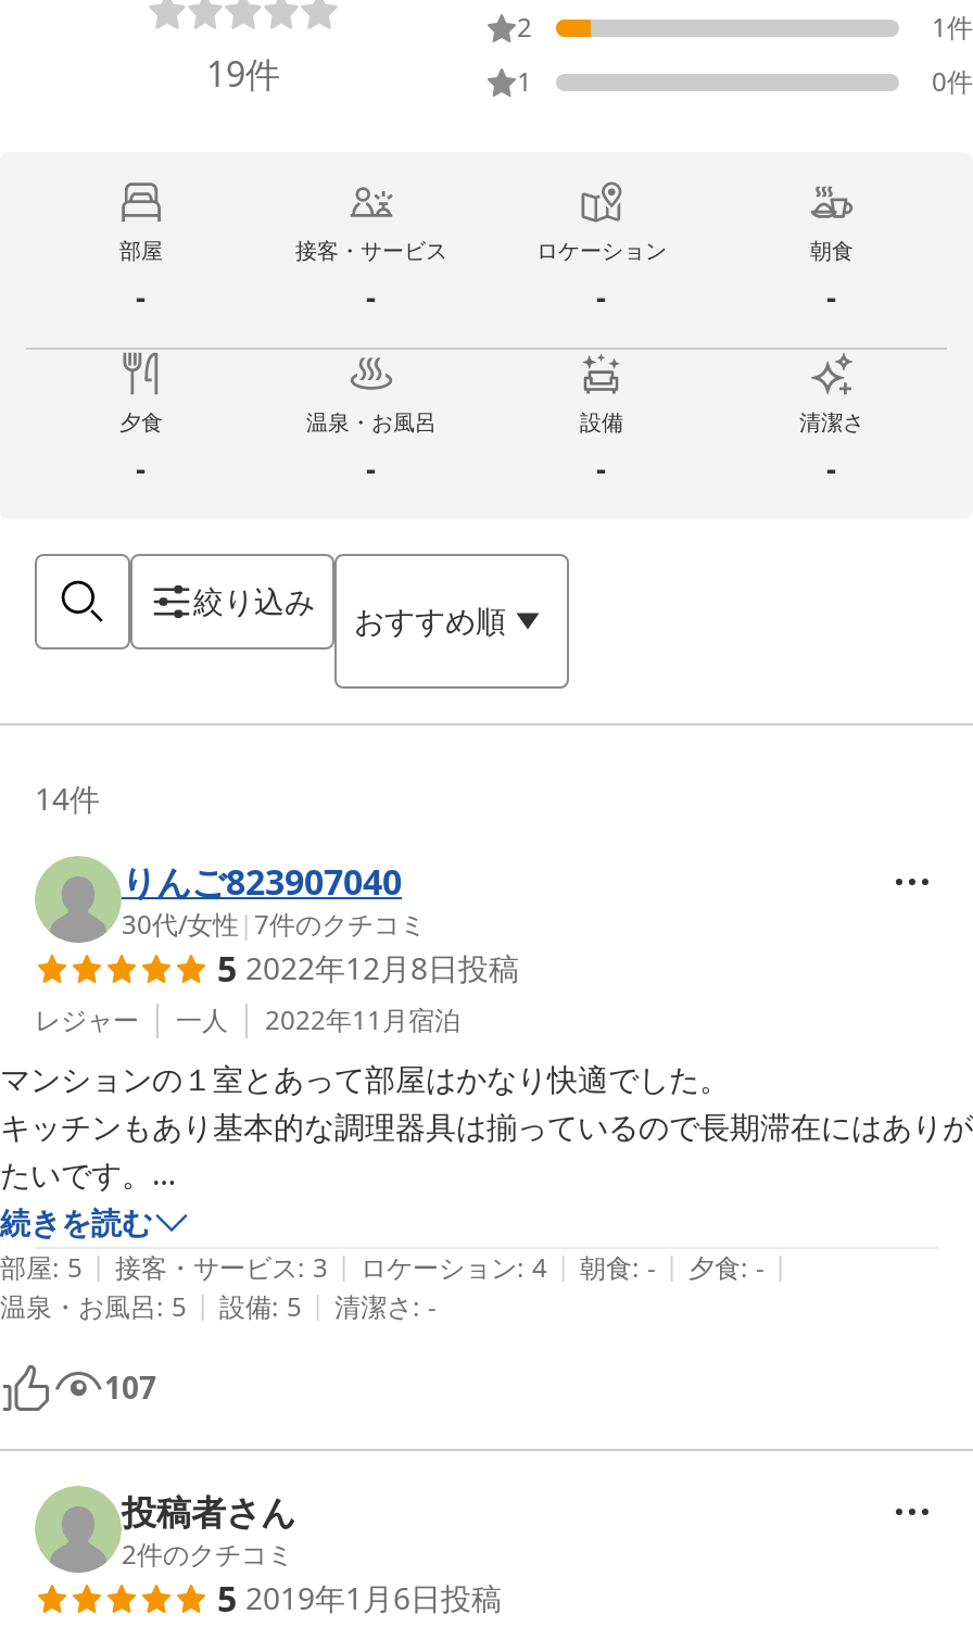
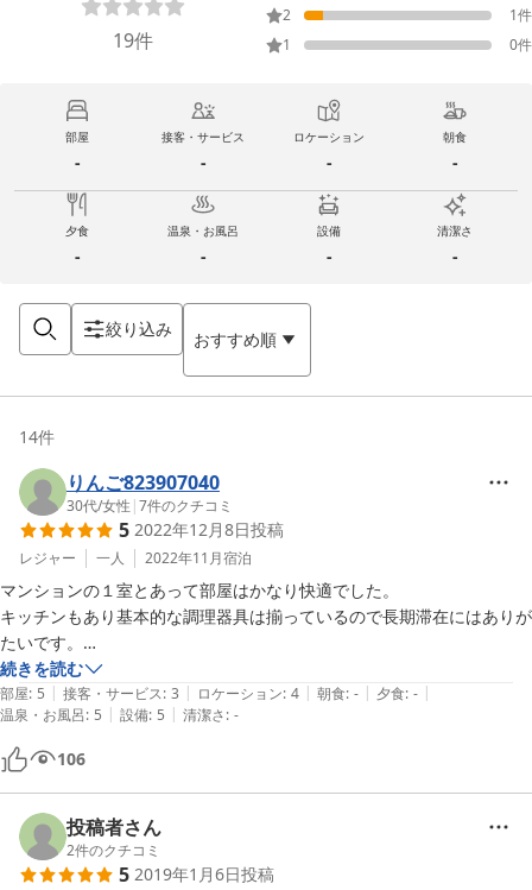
[104,1366,156,1407] 107 -> [57,747,85,770] 106

